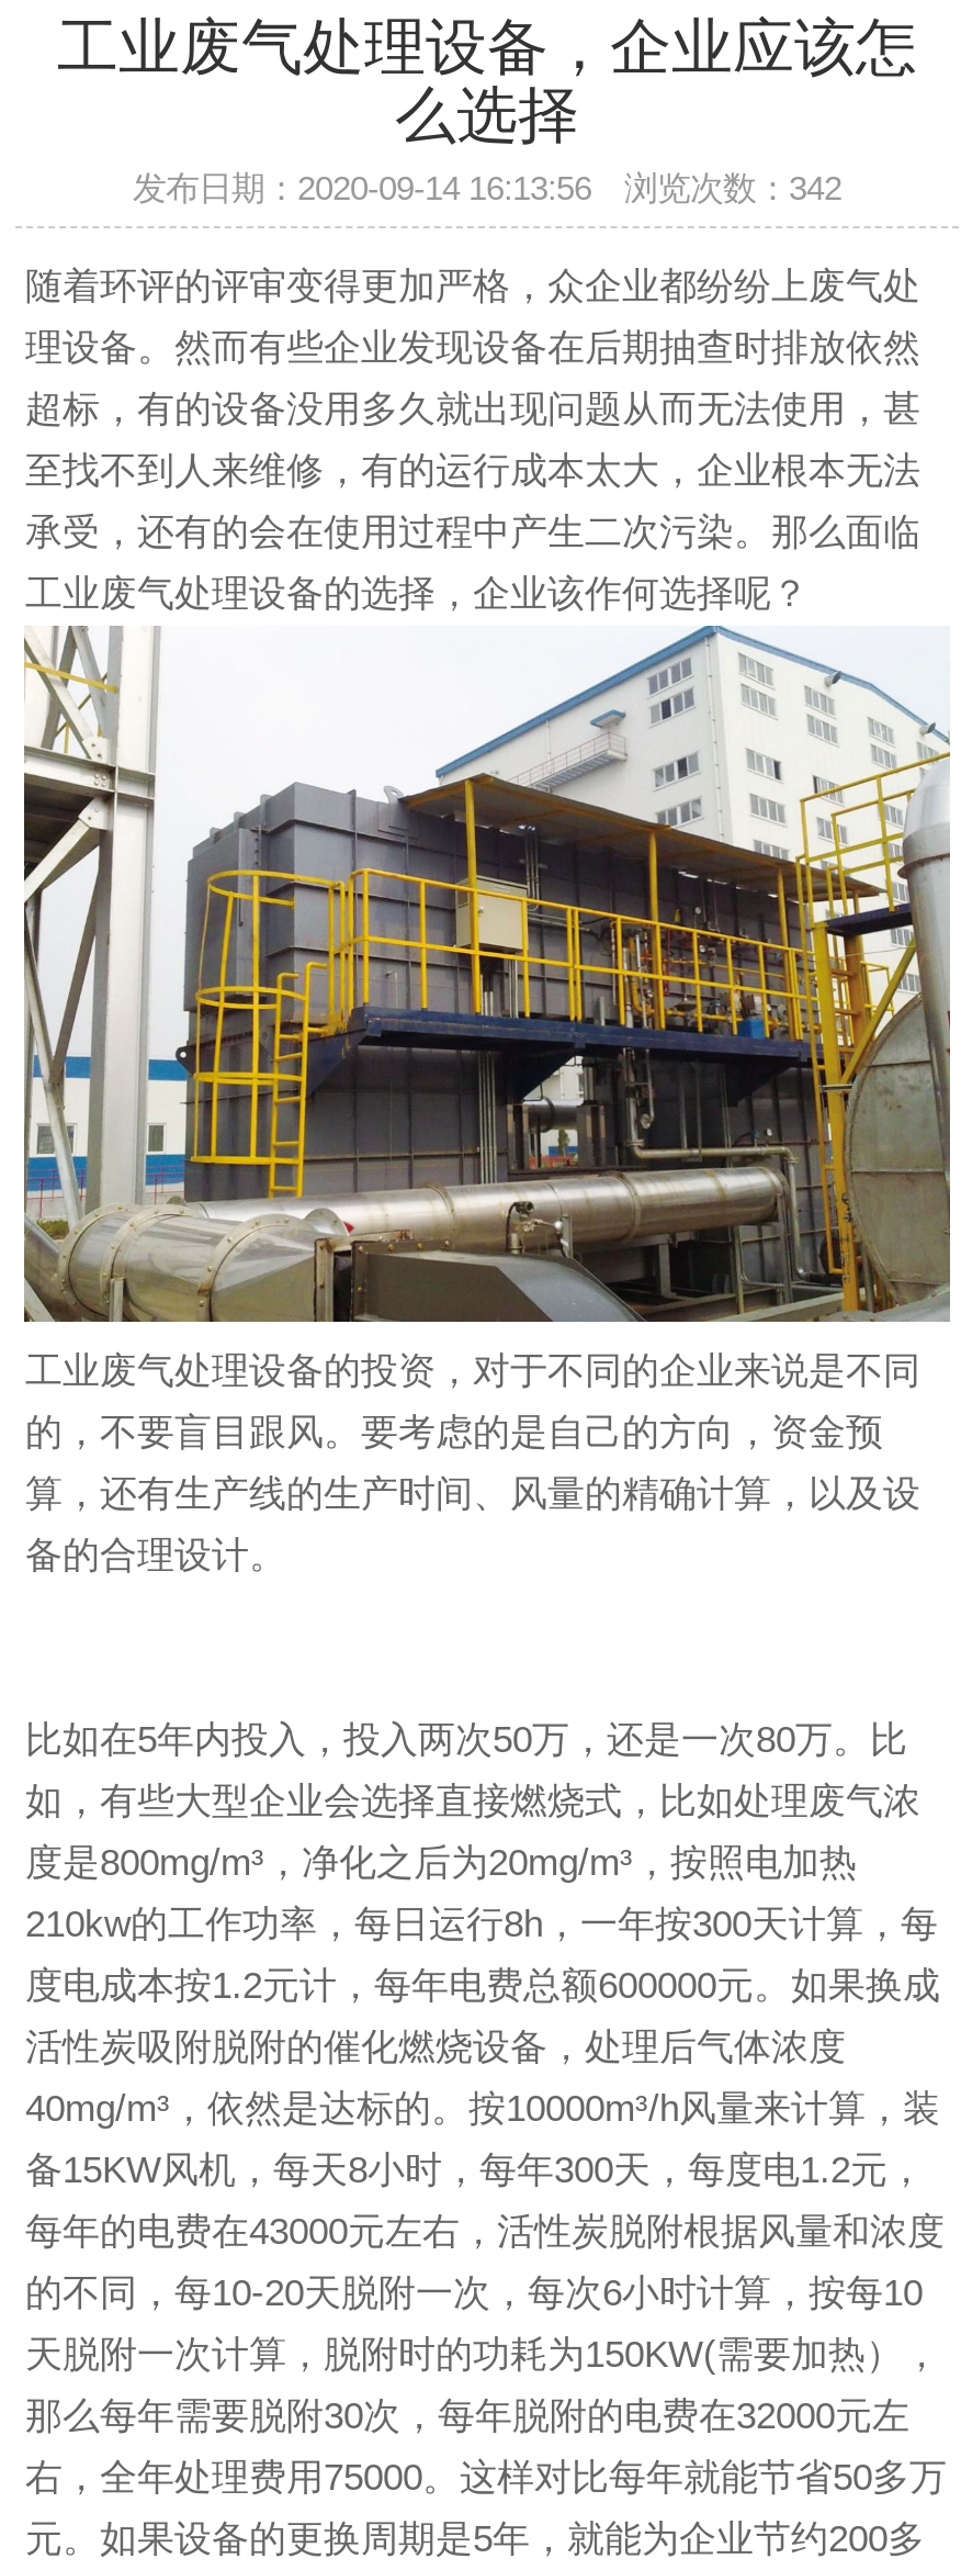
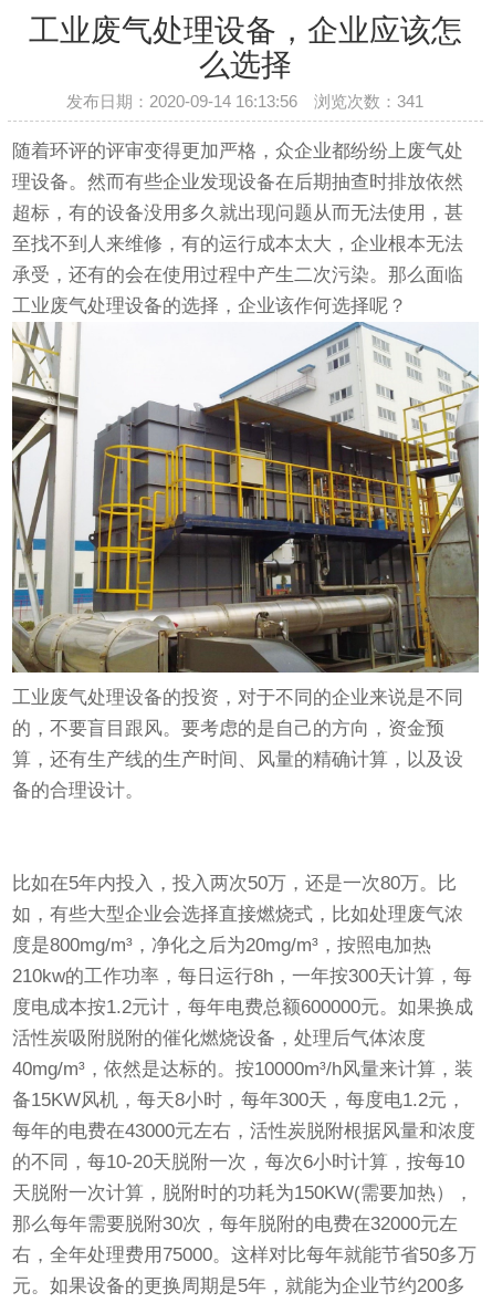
[133,169,841,206] 发布日期：2020-09-14 16:13:56 浏览次数：342 -> [67,92,424,111] 发布日期：2020-09-14 16:13:56 浏览次数：341

